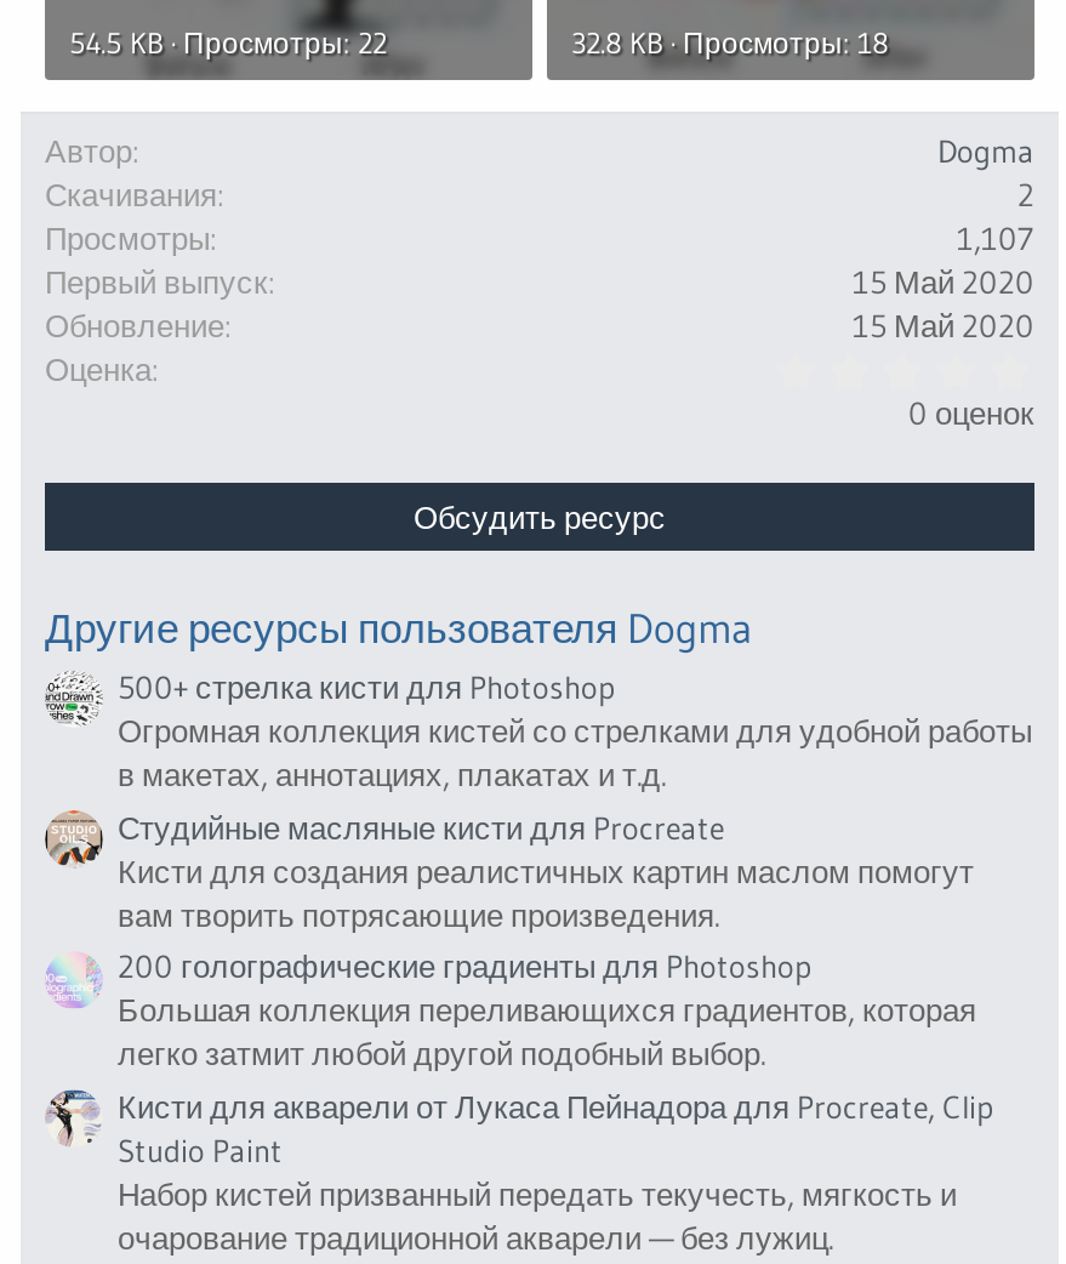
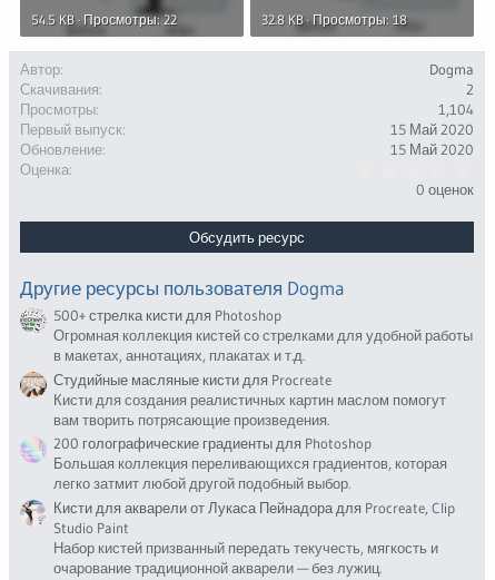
[957,219,1034,258] 1,107 -> [438,101,474,118] 1,104

